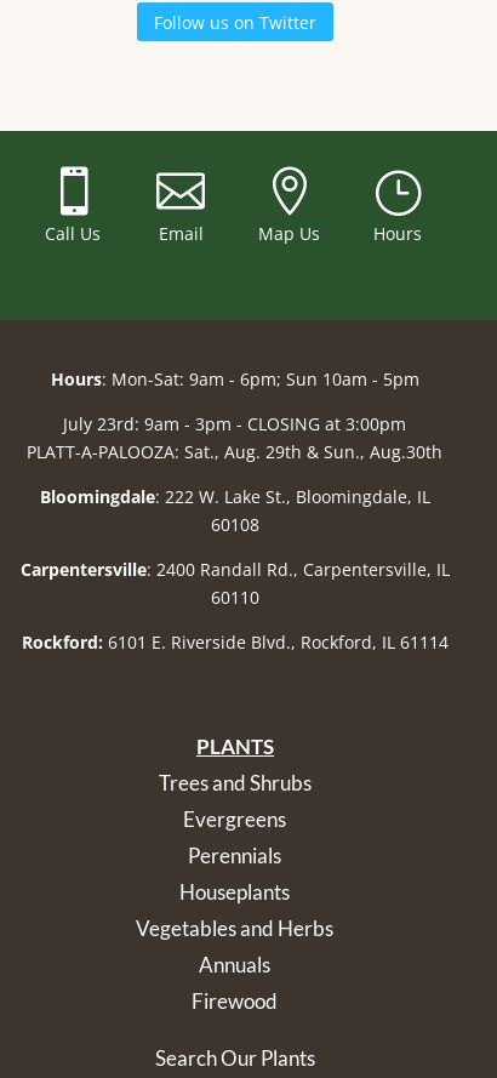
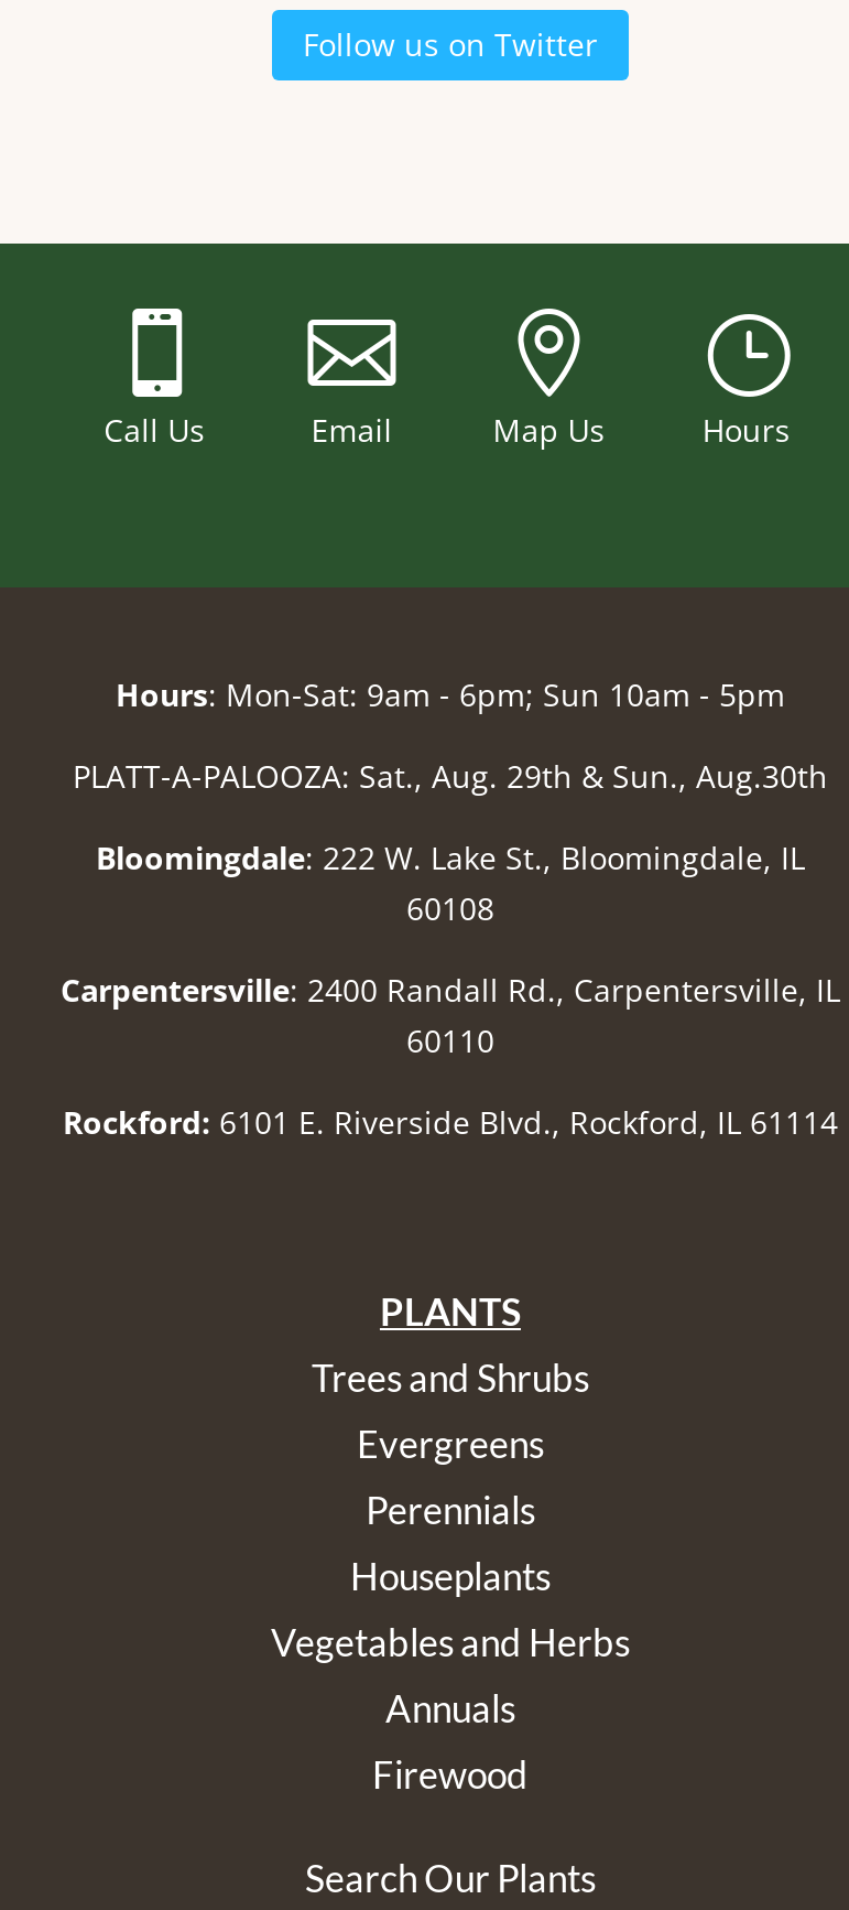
[64,412,407,435] July 23rd: 9am - 3pm - CLOSING at 3:00pm -> none

